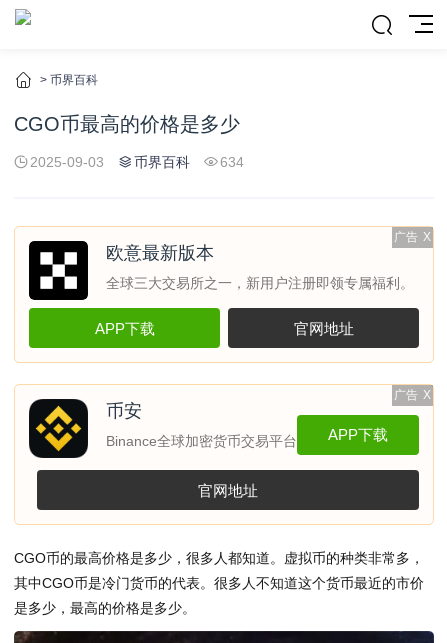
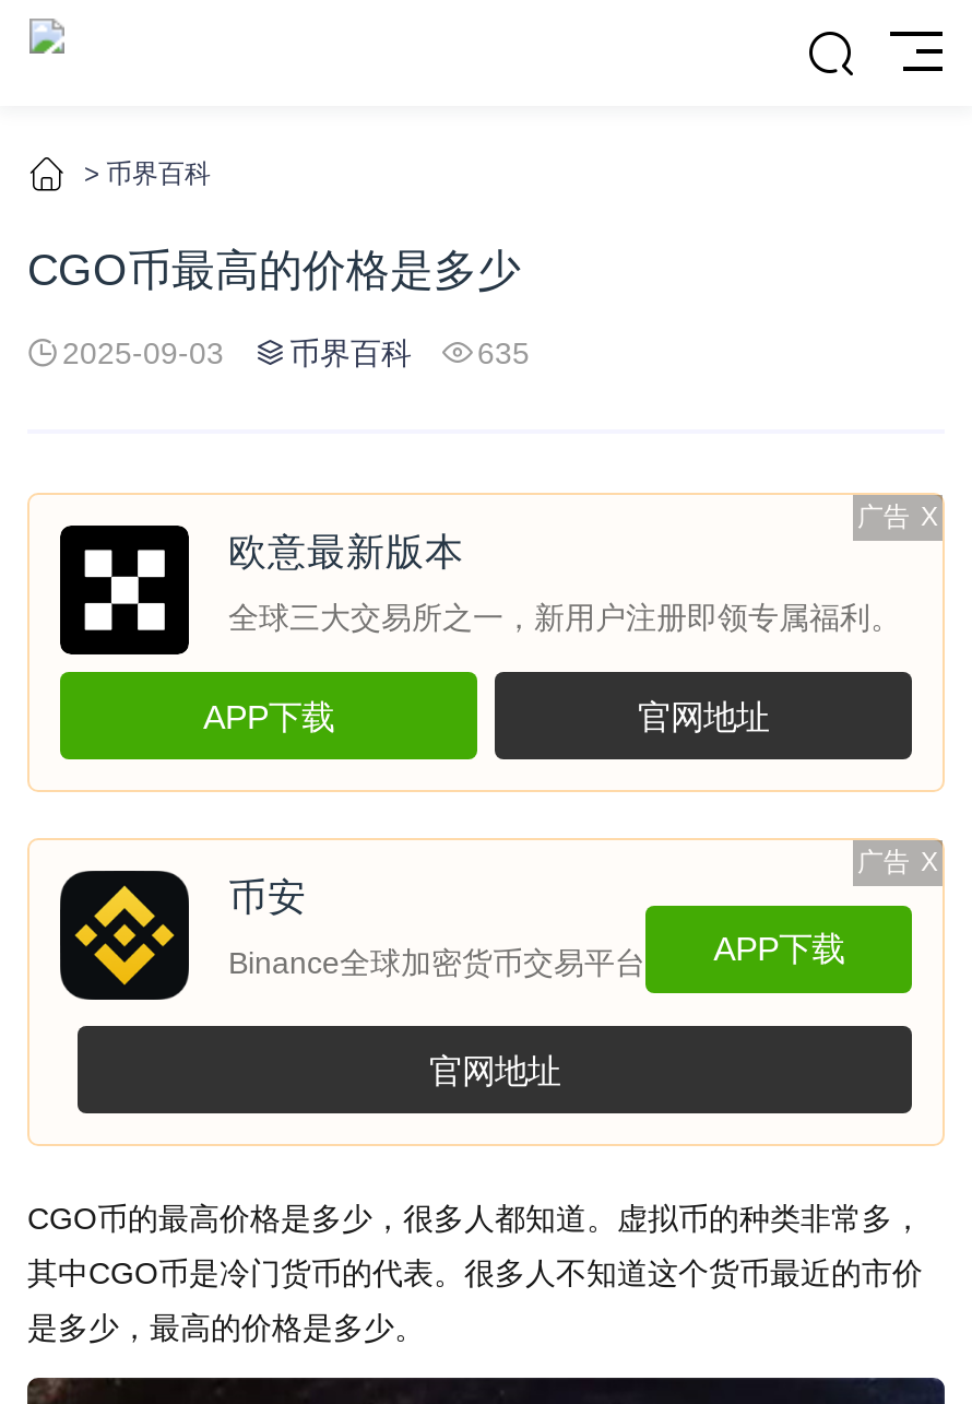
[30,154,244,170] 2025-09-03 币界百科 634 -> [62,335,530,370] 2025-09-03 币界百科 635

